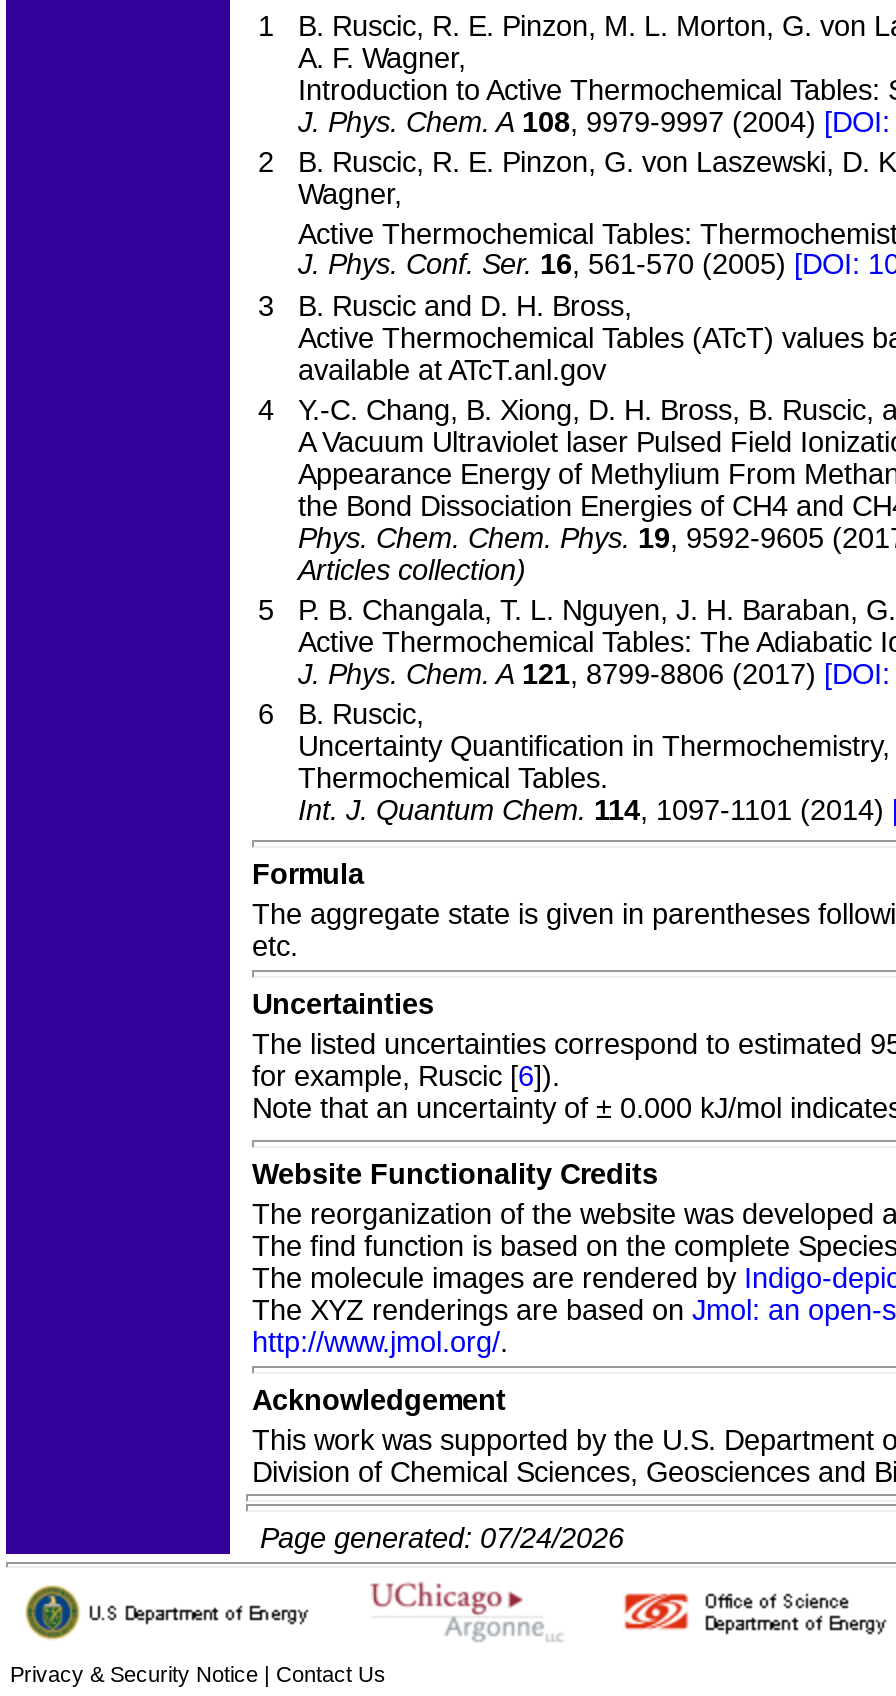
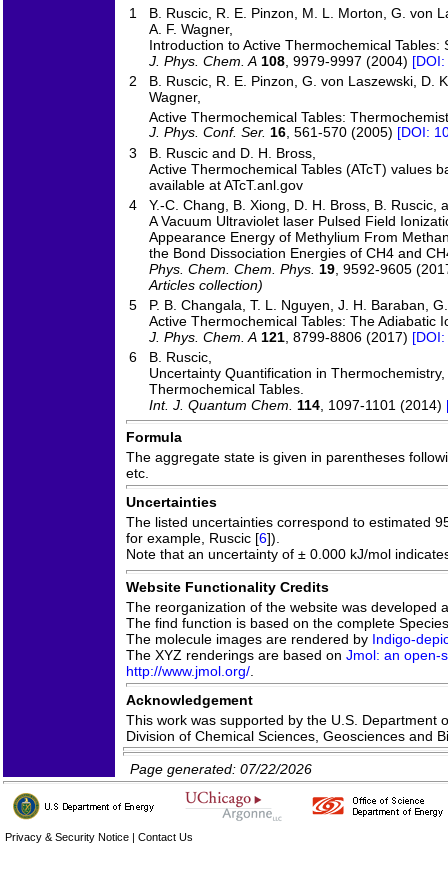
[260,1522,624,1554] Page generated: 07/24/2026 -> [130,761,312,777] Page generated: 07/22/2026

